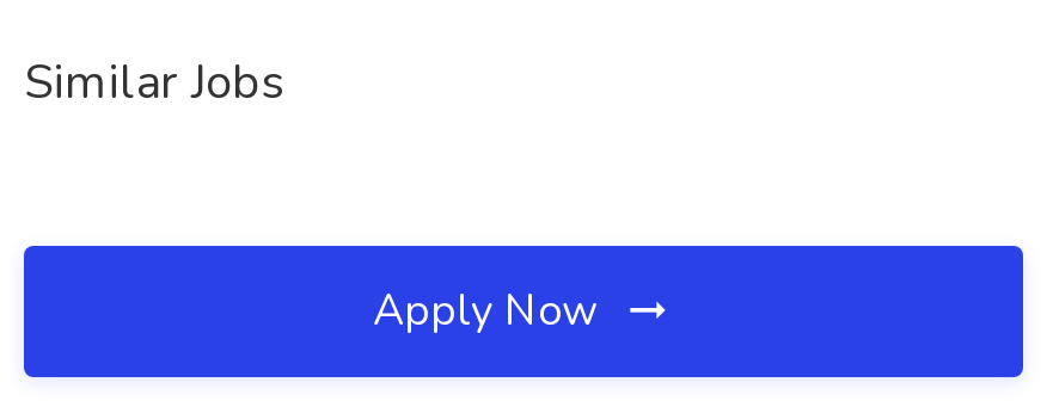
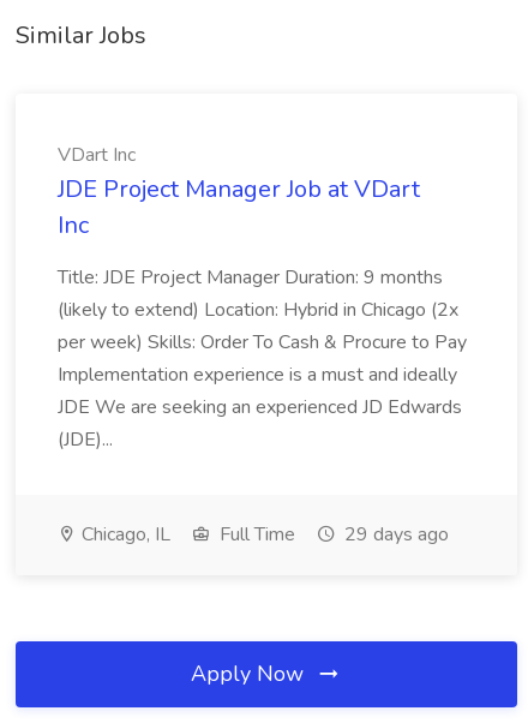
none -> [58,142,467,453] VDart Inc | JDE Project Manager Job at VDart | Inc | Title: JDE Project Manager Duration: 9 months | (likely to extend) Location: Hybrid in Chicago (2x | per week) Skills: Order To Cash & Procure to Pay | Implementation experience is a must and ideally | JDE We are seeking an experienced JD Edwards | (JDE)...
none -> [77,521,449,548] Chicago, IL | Full Time | 29 days ago

